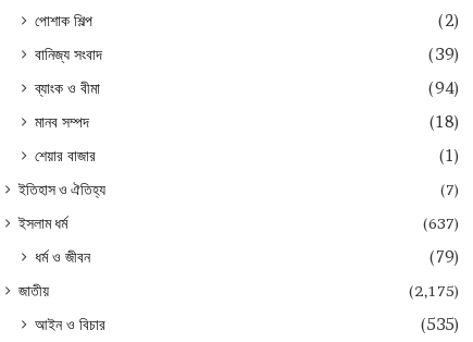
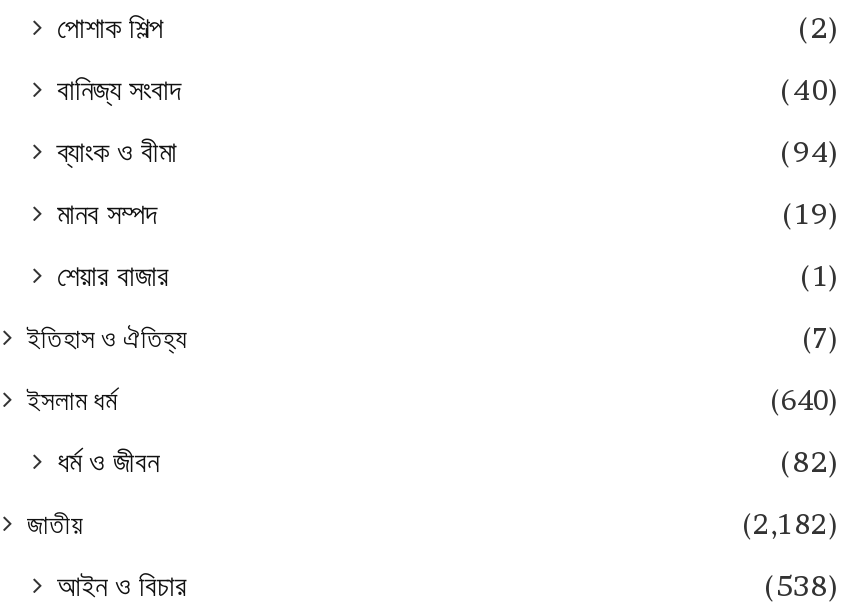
[428,45,460,64] (39) -> [781,72,839,108] (40)
[430,112,460,132] (18) -> [783,196,839,232] (19)
[423,215,460,232] (637) -> [771,384,839,416] (640)
[430,247,460,267] (79) -> [781,444,839,480] (82)
[409,282,460,300] (2,175) -> [743,508,839,540] (2,182)
[421,315,460,334] (535) -> [765,568,839,604] (538)

